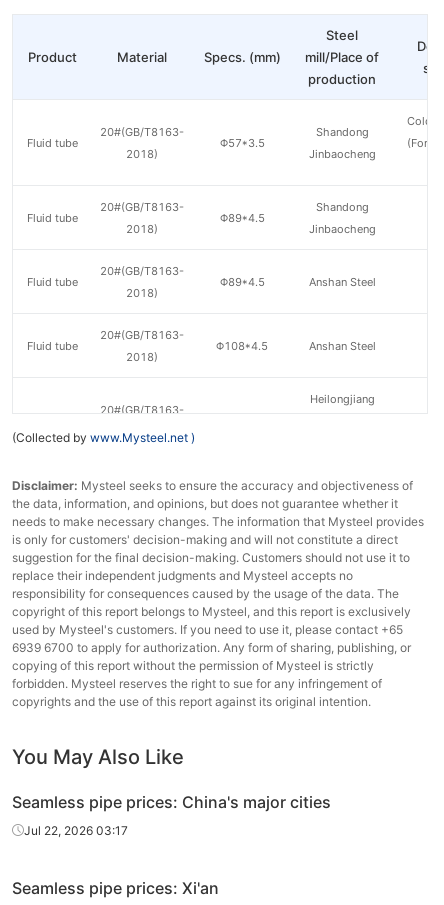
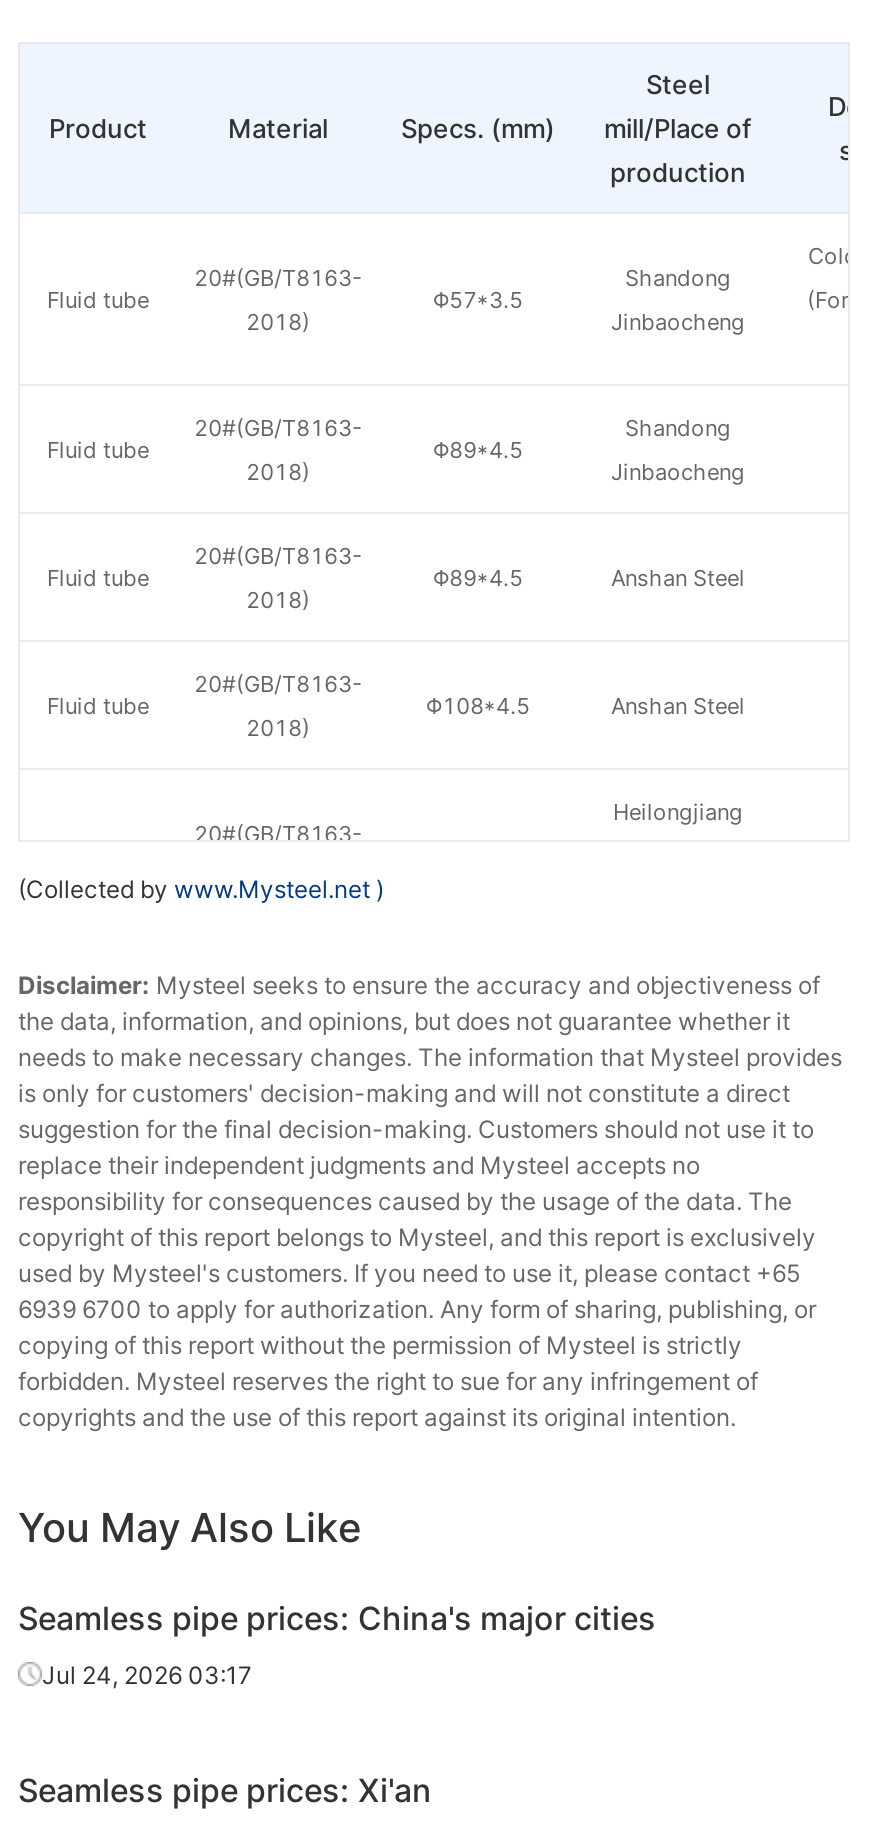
[24,823,128,838] Jul 22, 2026 03:17 -> [42,1660,252,1690] Jul 24, 2026 03:17

